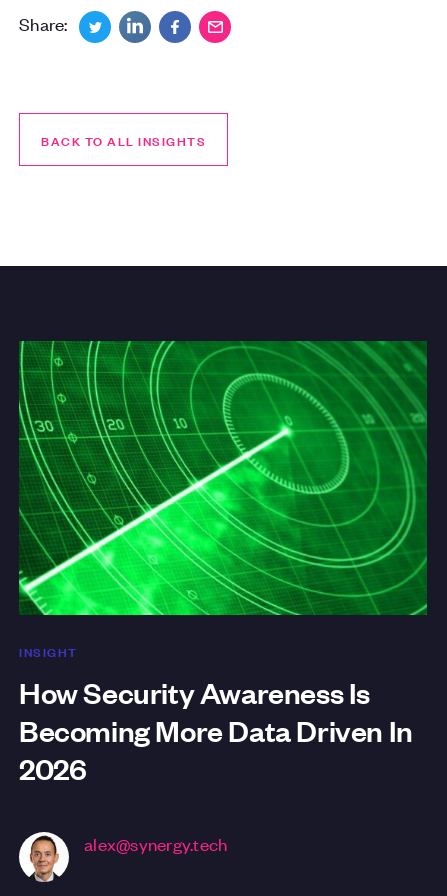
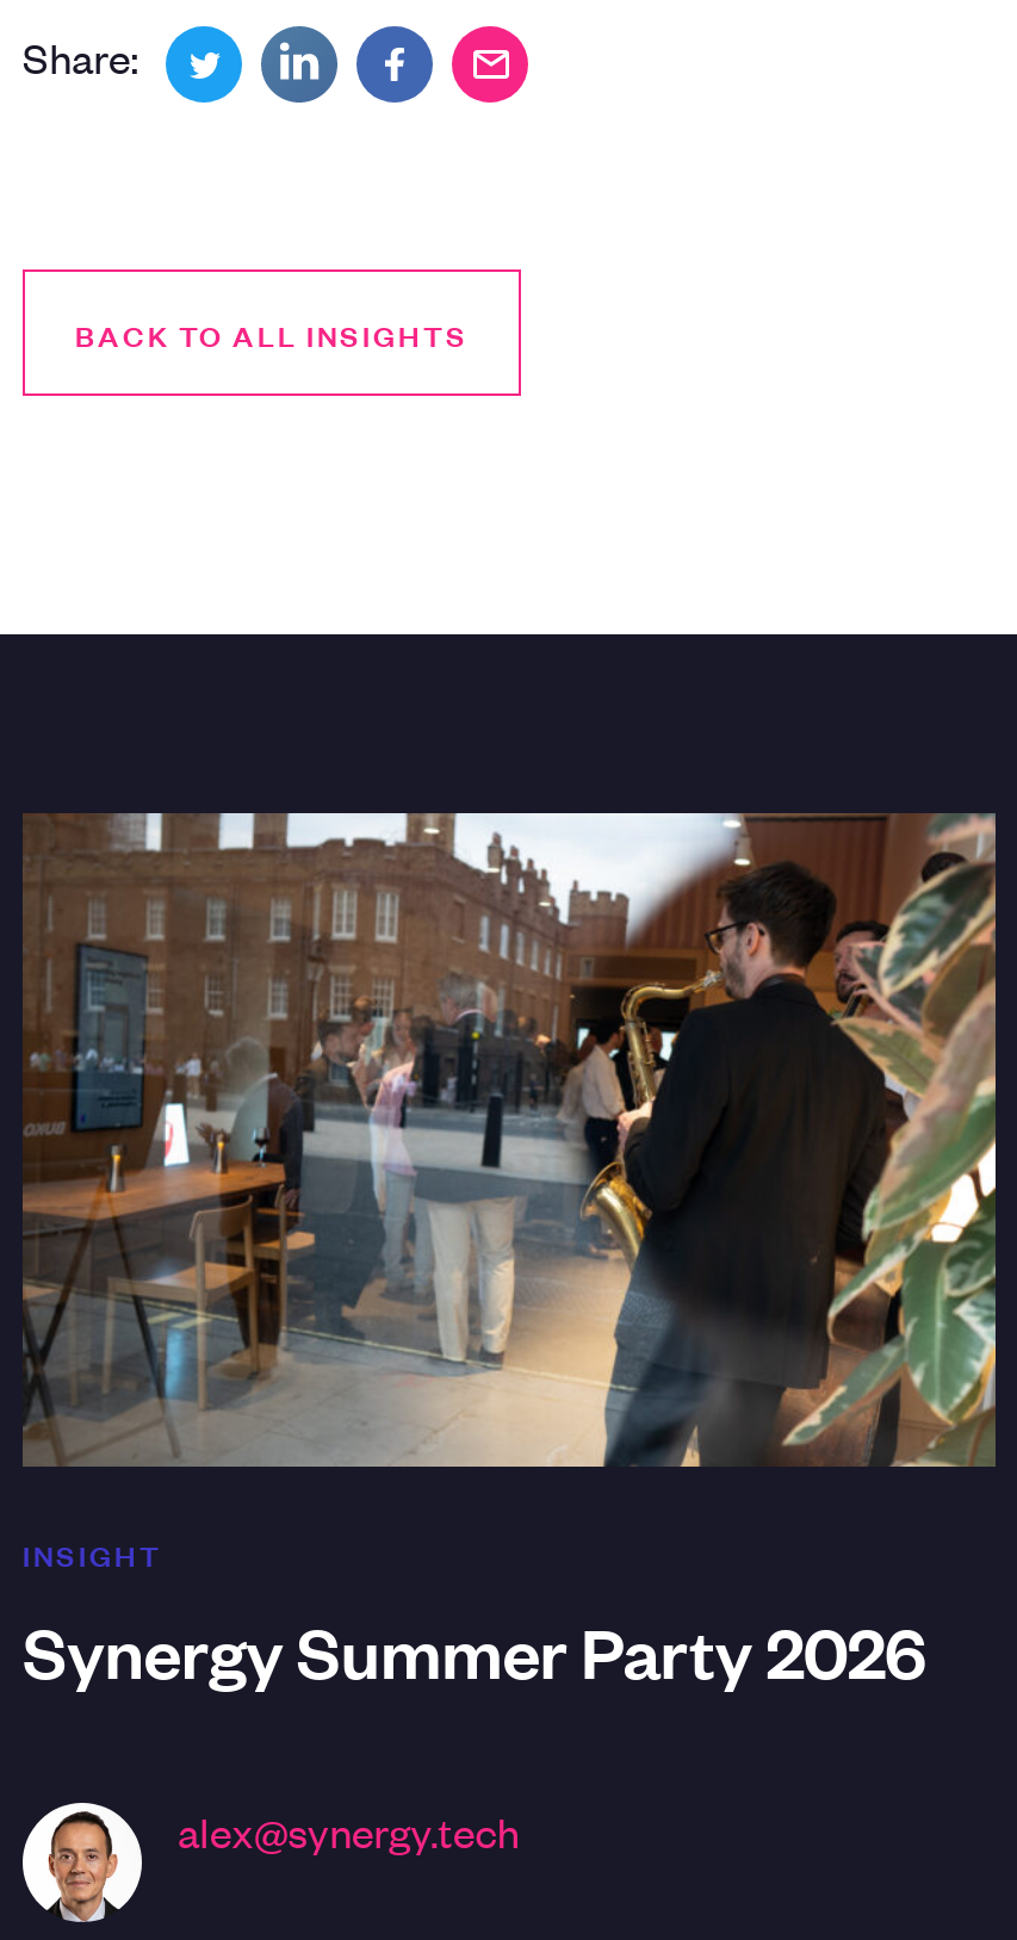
[18,340,427,616] [image] -> [20,811,998,1469] [image]
[19,674,413,786] How Security Awareness Is | Becoming More Data Driven In | 2026 -> [23,1606,926,1692] Synergy Summer Party 2026

